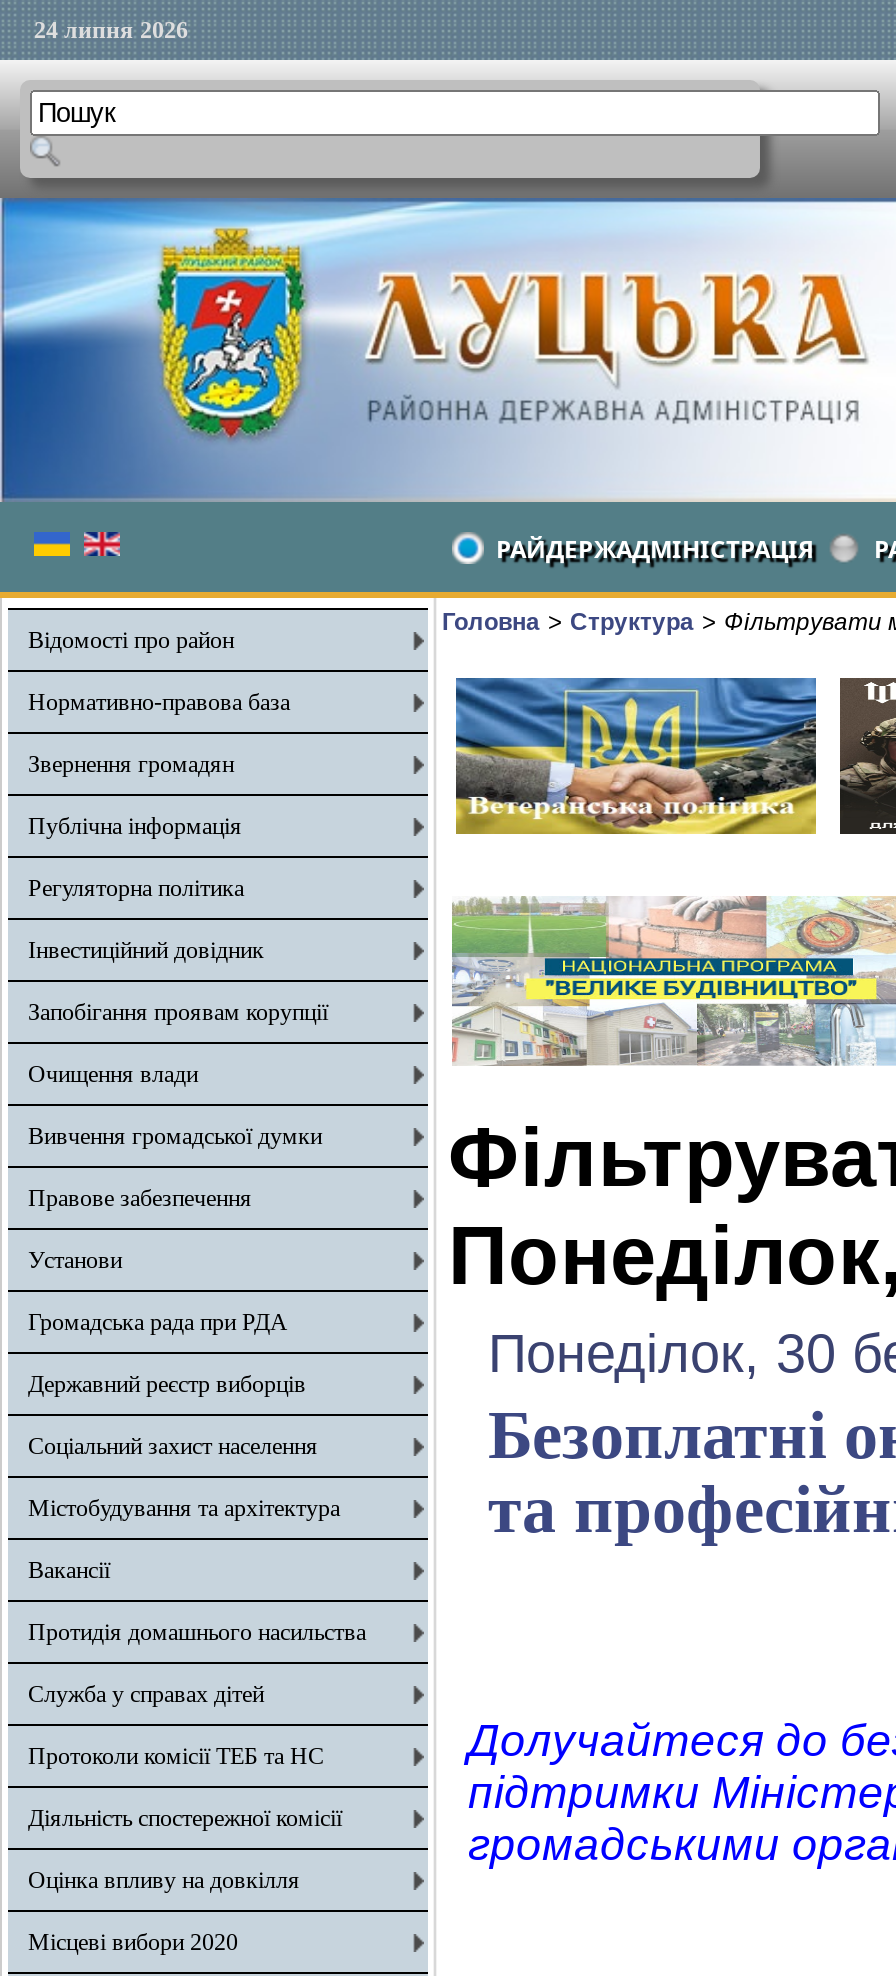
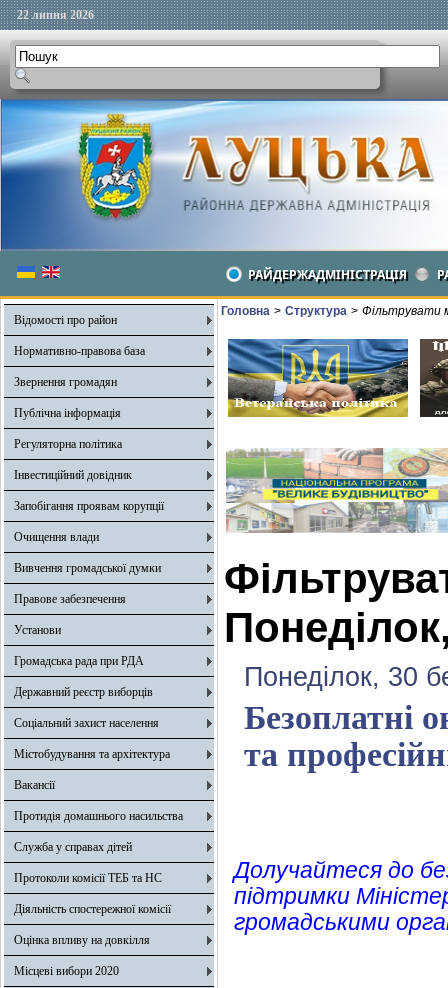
[34,16,188,44] 24 липня 2026 -> [17,8,94,22] 22 липня 2026

